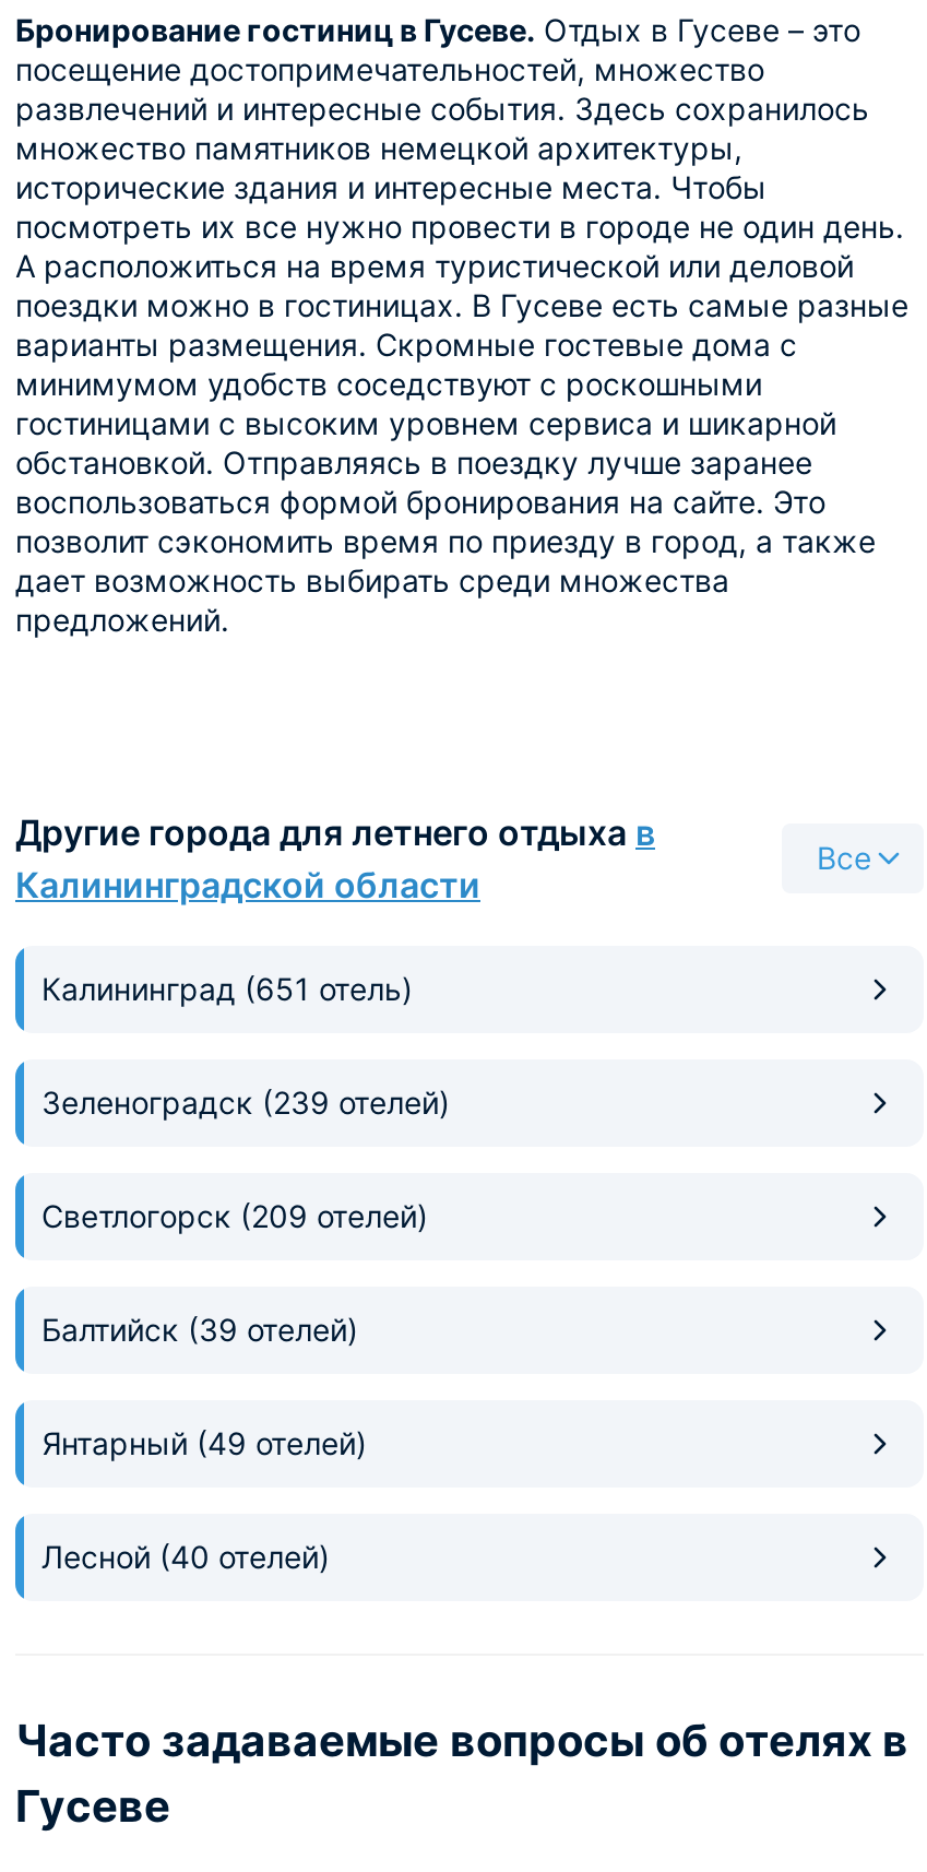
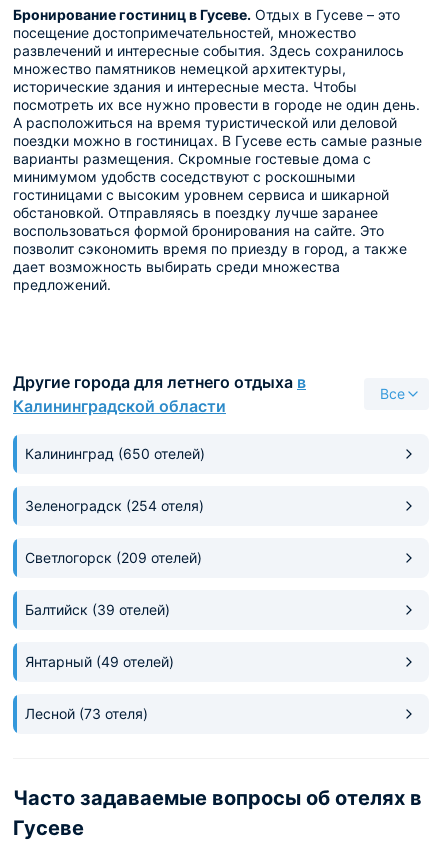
[41,970,413,1007] Калининград (651 отель) -> [25,445,205,462] Калининград (650 отелей)
[41,1083,450,1121] Зеленоградск (239 отелей) -> [25,497,204,514] Зеленоградск (254 отеля)
[41,1538,330,1575] Лесной (40 отелей) -> [25,705,148,722] Лесной (73 отеля)

